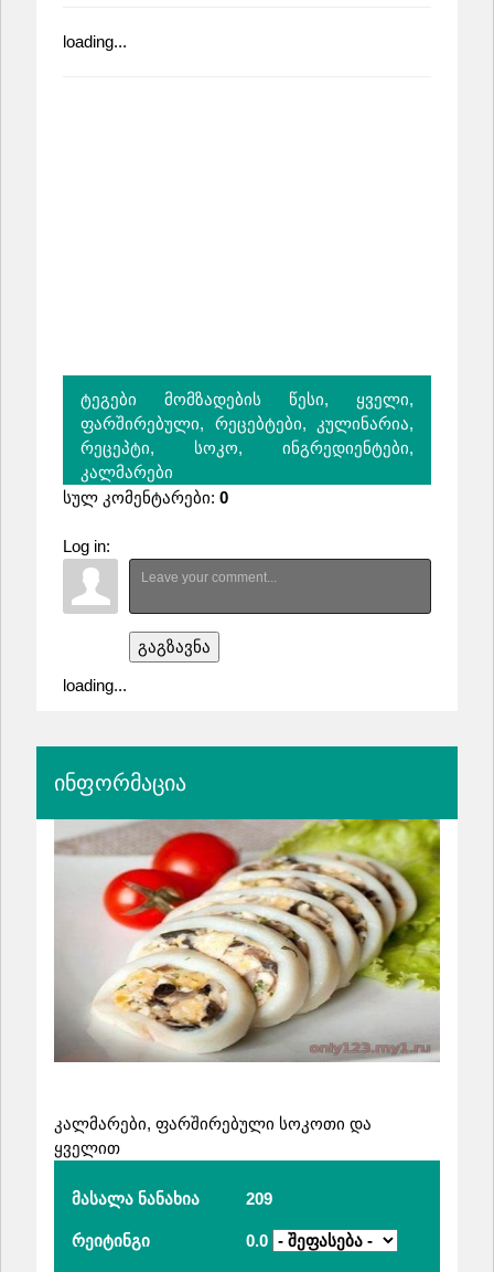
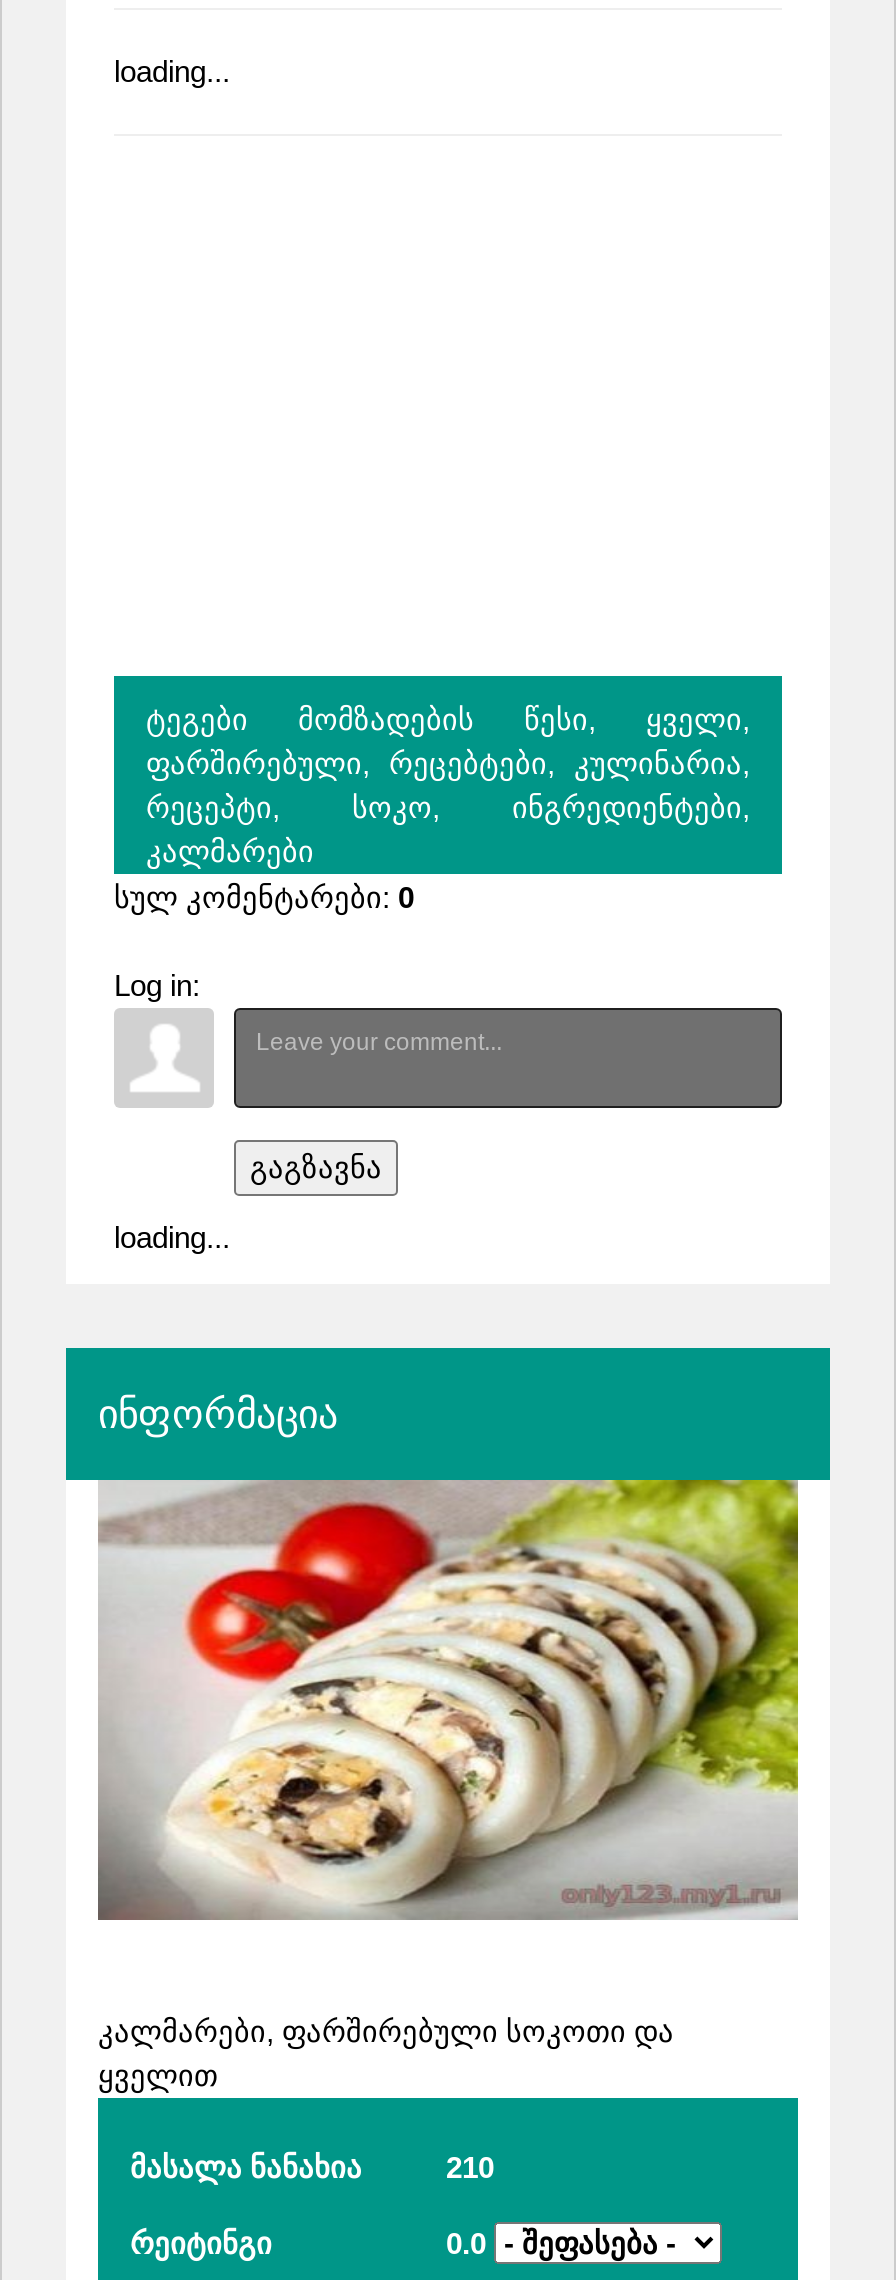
[246,1189,272,1208] 209 -> [446,2150,494,2184] 210

